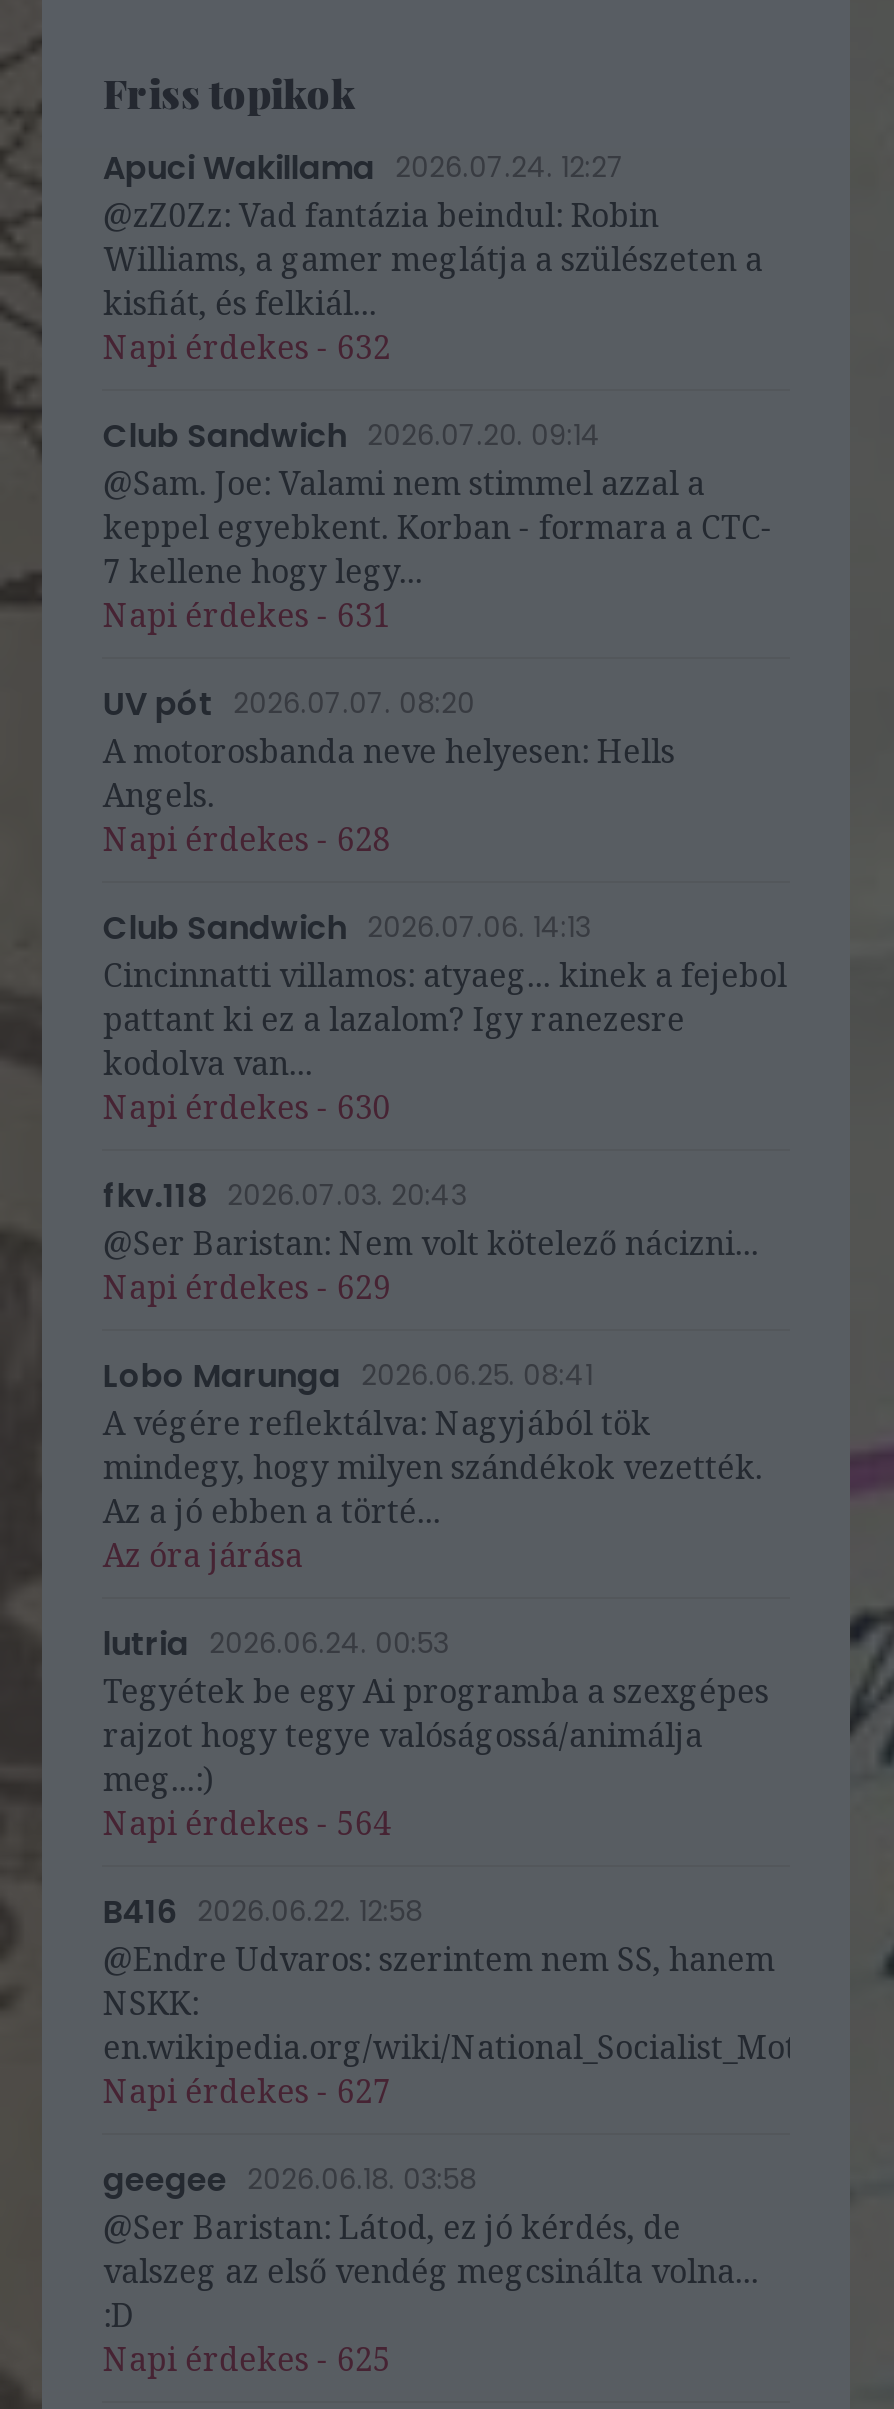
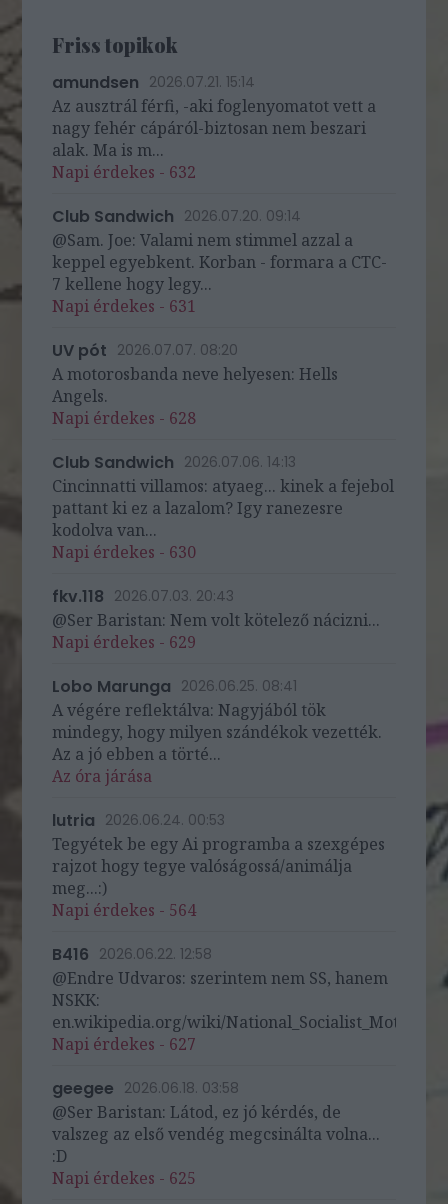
[103,144,763,324] Apuci Wakillama 2026.07.24. 12:27 | @zZ0Zz: Vad fantázia beindul: Robin | Williams, a gamer meglátja a szülészeten a | kisfiát, és felkiál... -> [52,71,376,161] amundsen 2026.07.21. 15:14 | Az ausztrál férfi, -aki foglenyomatot vett a | nagy fehér cápáról-biztosan nem beszari | alak. Ma is m...

